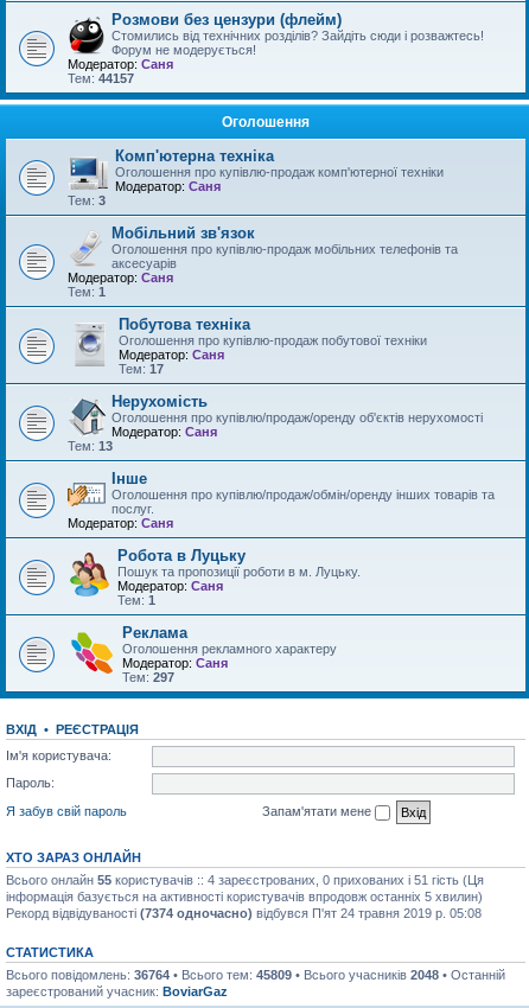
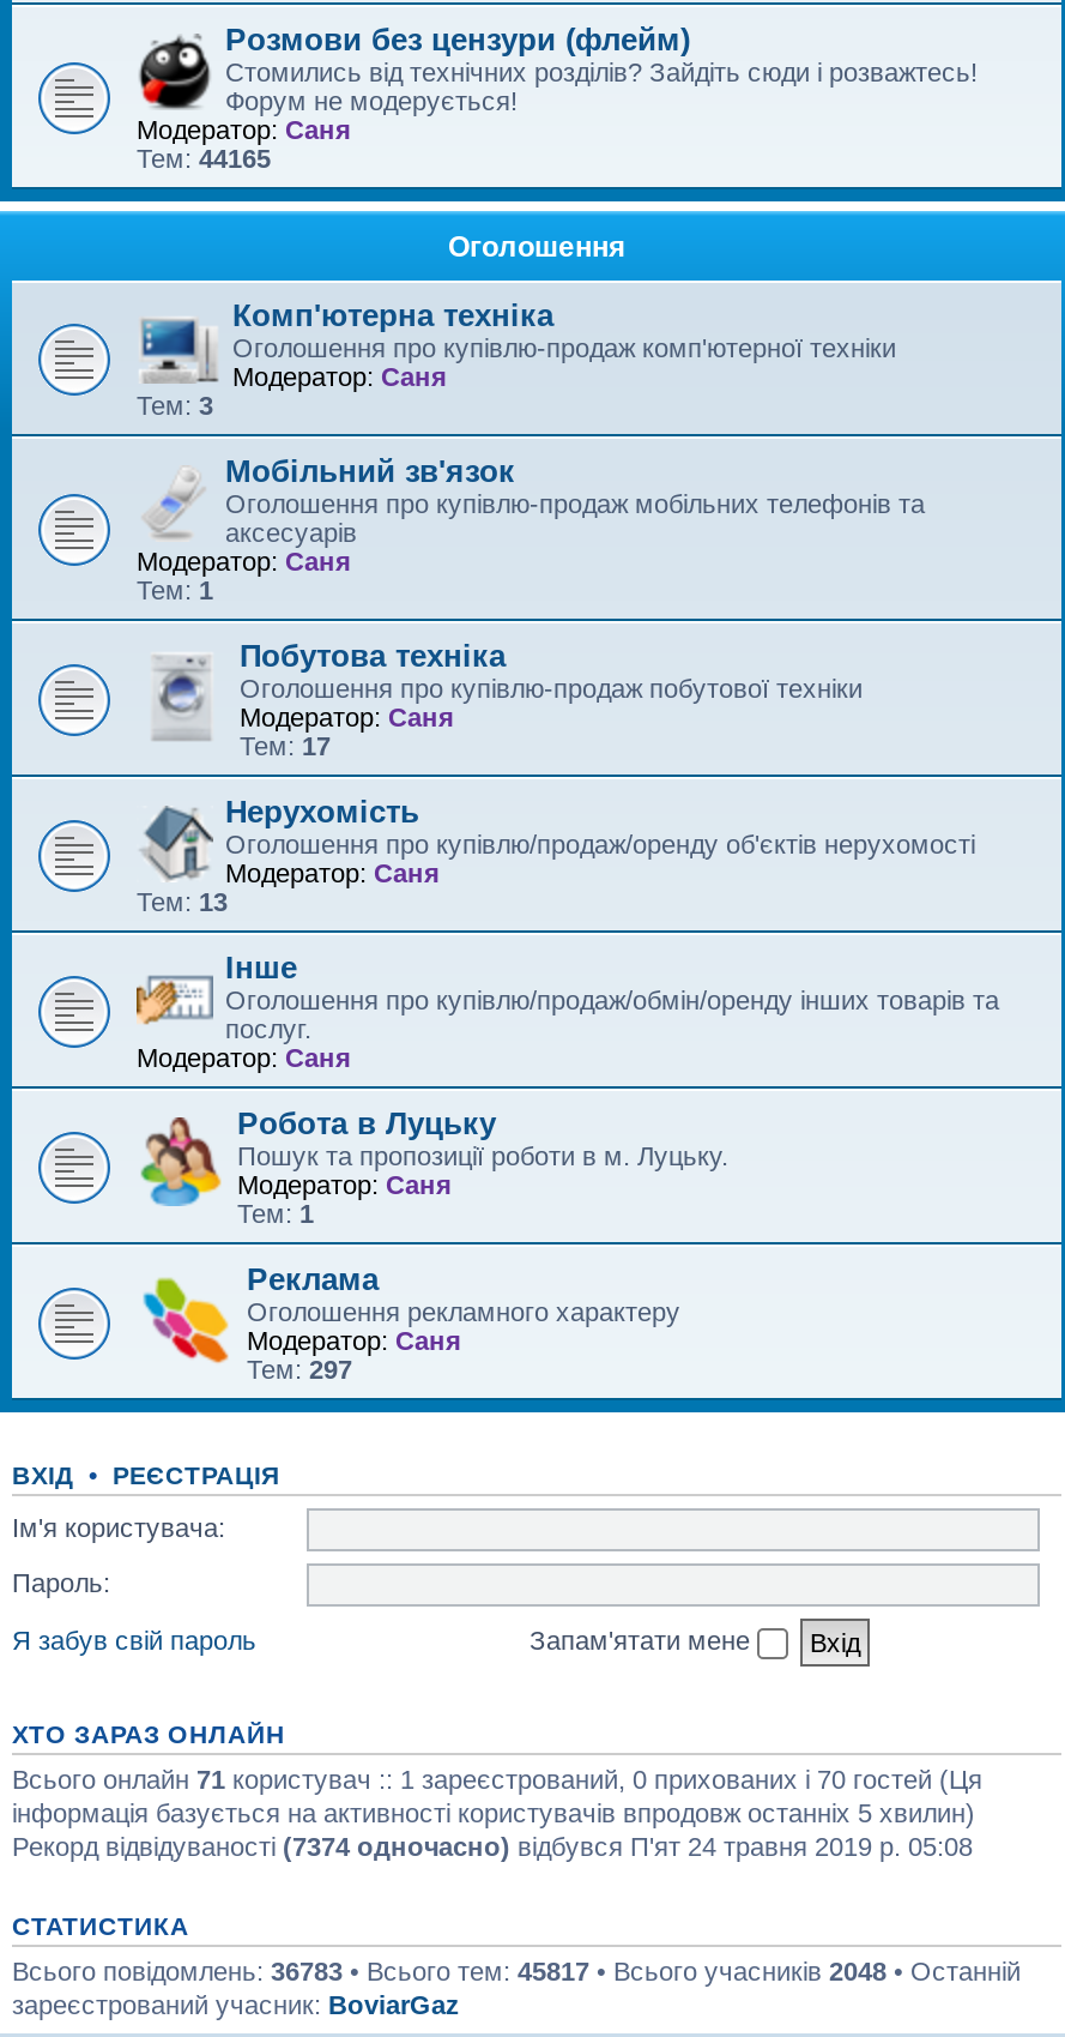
[68,71,134,85] Тем: 44157 -> [137,144,271,173] Тем: 44165
[6,872,484,886] Всього онлайн 55 користувачів :: 4 зареєстрованих, 0 прихованих і 51 гість (Ця -> [12,1764,982,1792] Всього онлайн 71 користувач :: 1 зареєстрований, 0 прихованих і 70 гостей (Ця
[6,967,505,981] Всього повідомлень: 36764 • Всього тем: 45809 • Всього учасників 2048 • Останній -> [12,1955,1021,1984] Всього повідомлень: 36783 • Всього тем: 45817 • Всього учасників 2048 • Останній

